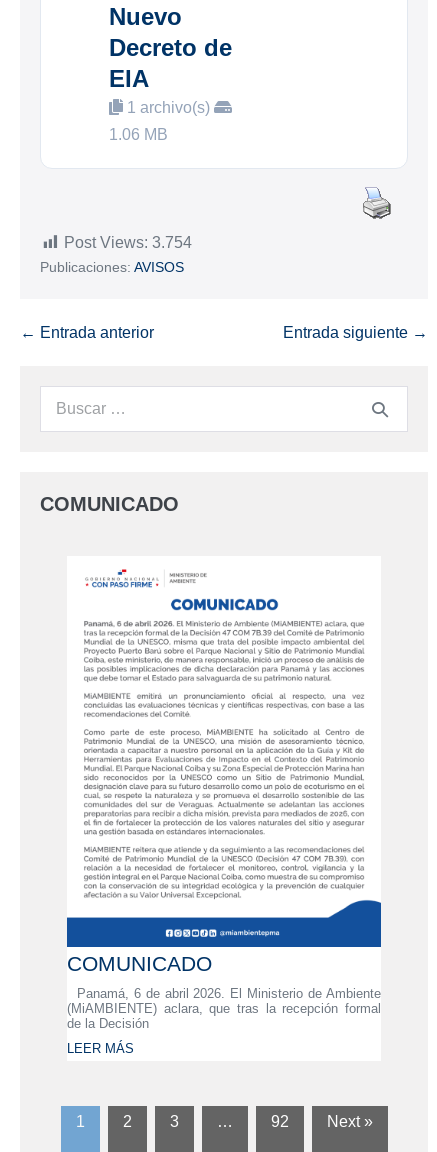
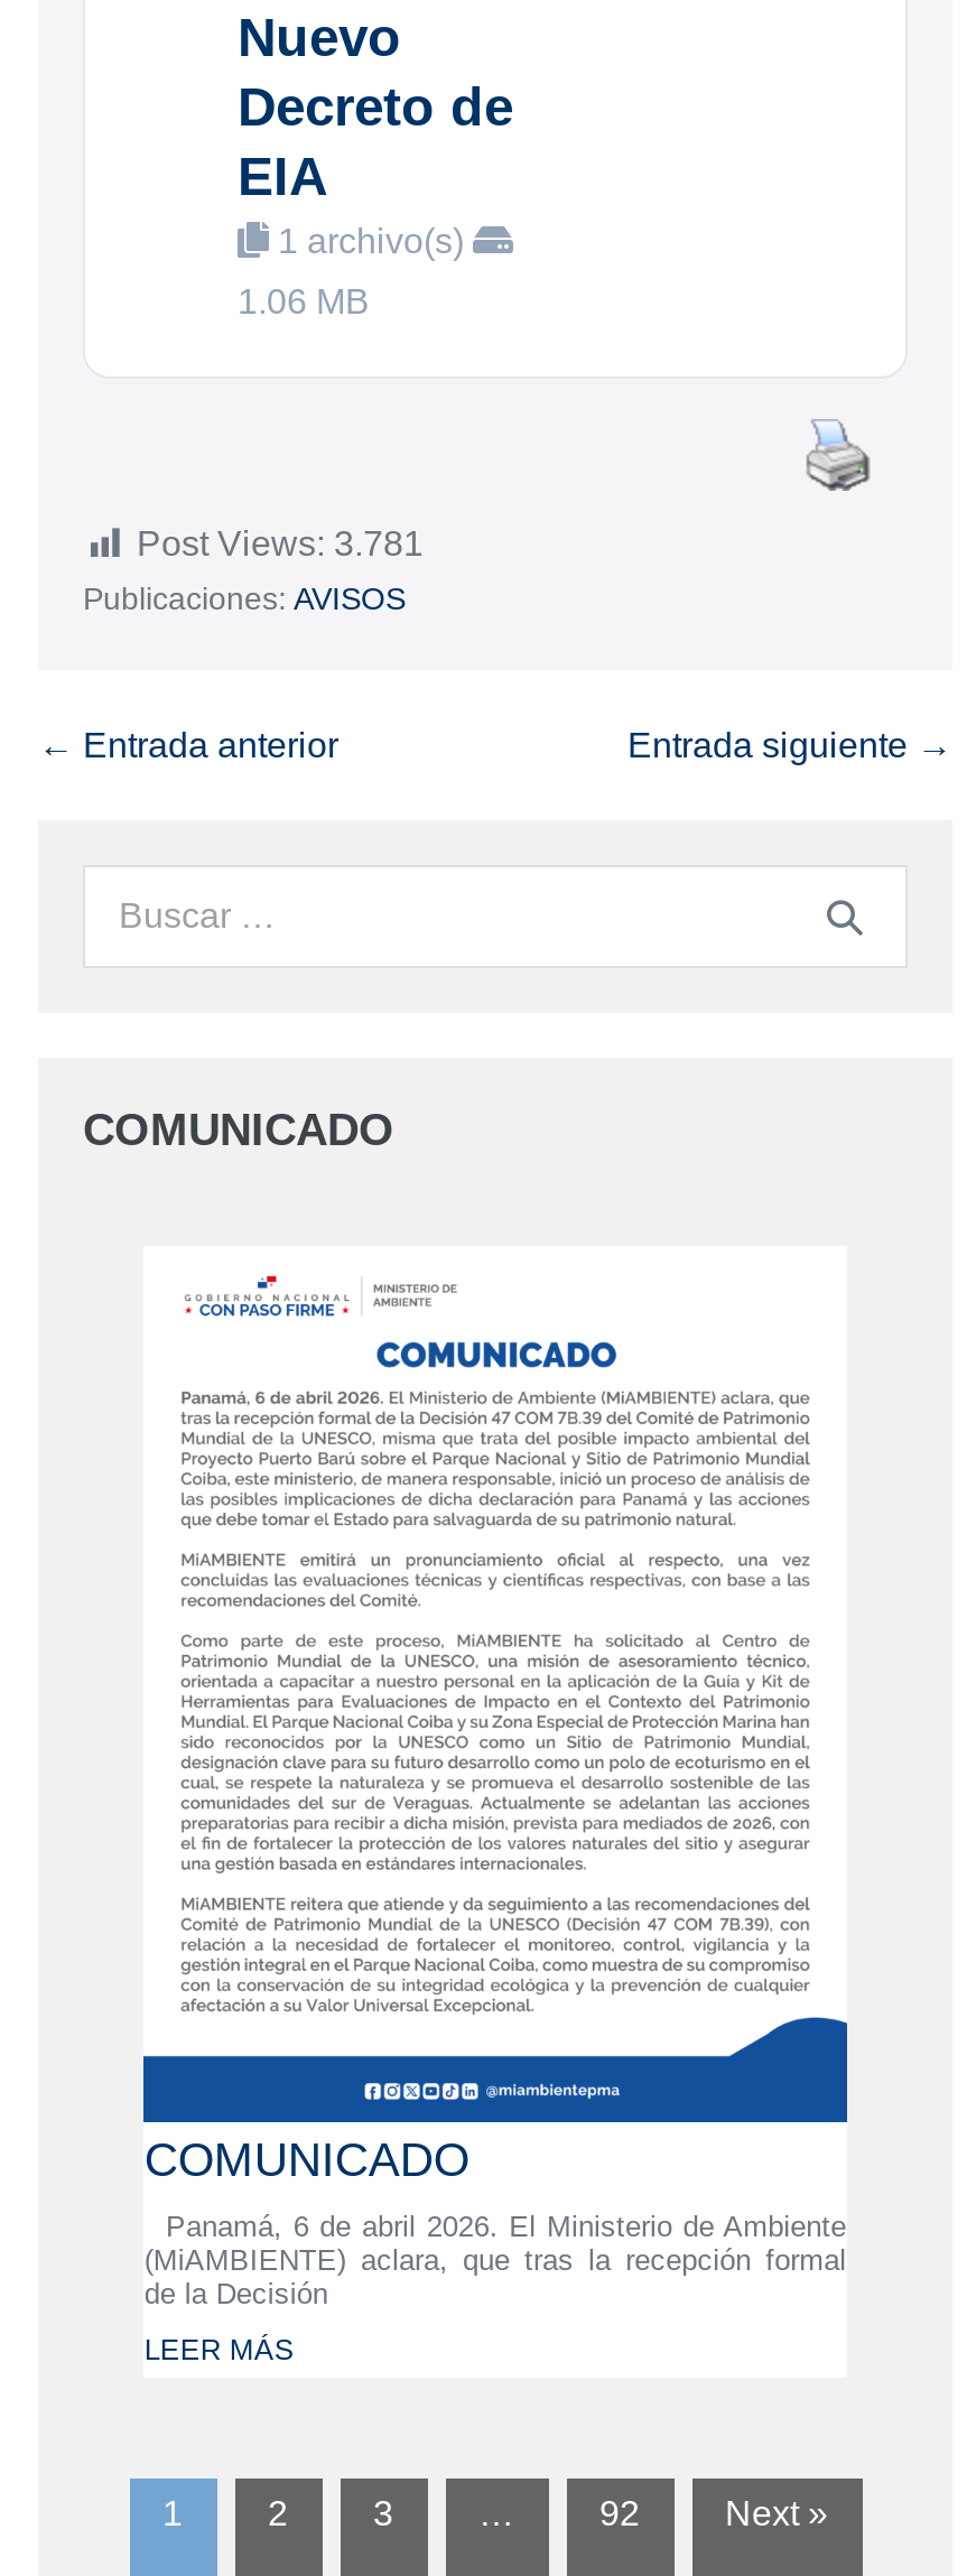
[64,234,192,251] Post Views: 3.754 -> [137,524,424,562] Post Views: 3.781

